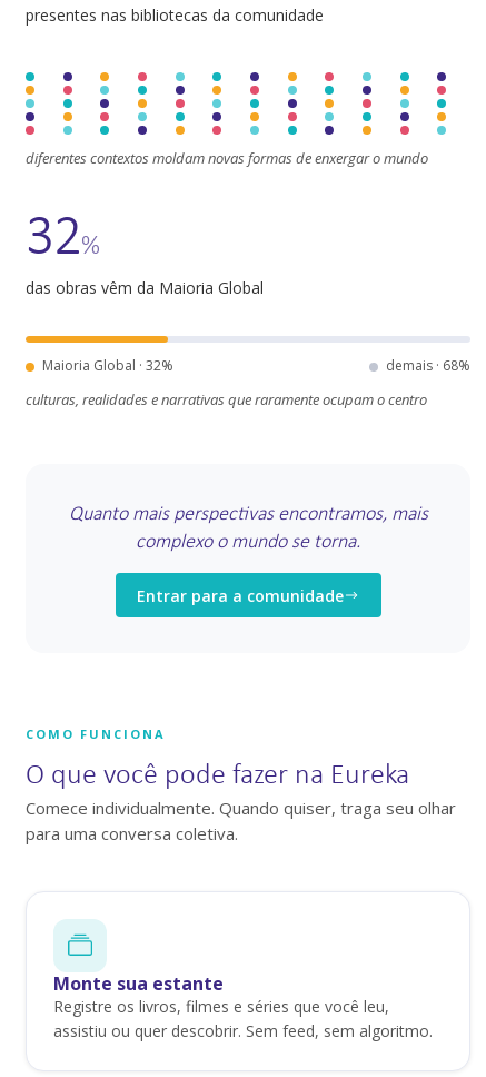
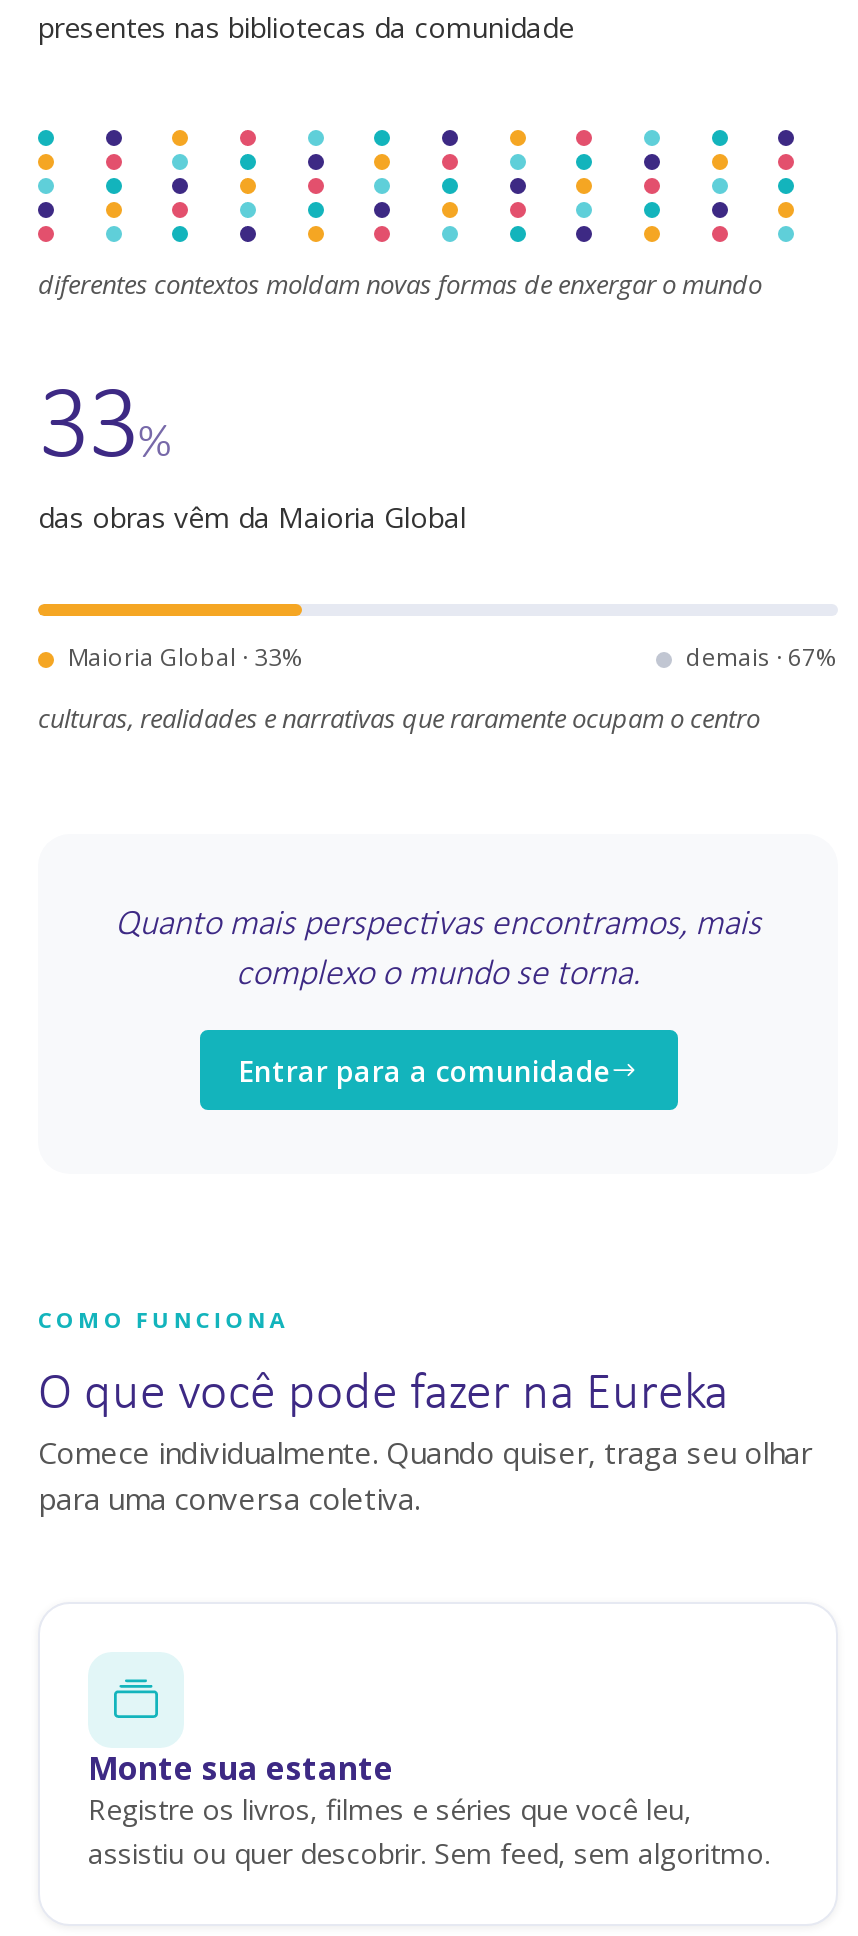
[26,198,100,269] 32% -> [38,356,172,484] 33%
[39,356,173,375] Maioria Global · 32% -> [62,640,304,674] Maioria Global · 33%
[383,356,470,375] demais · 68% -> [680,640,838,674] demais · 67%

